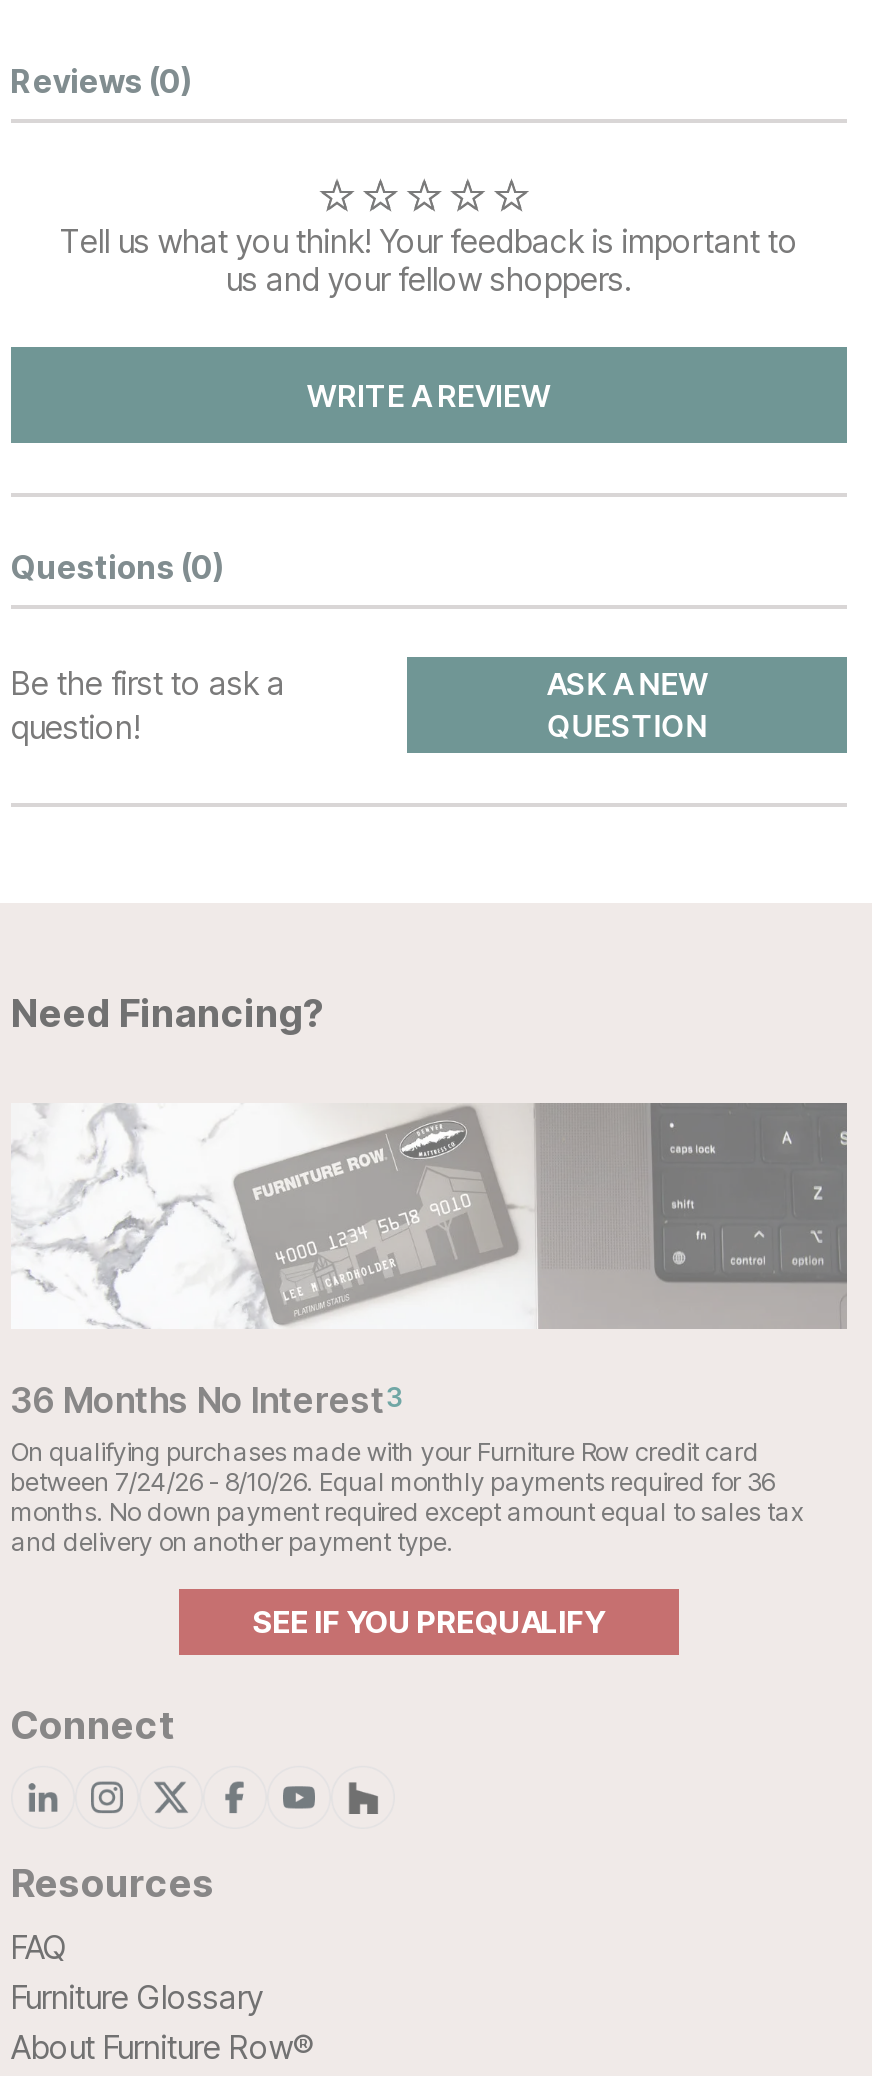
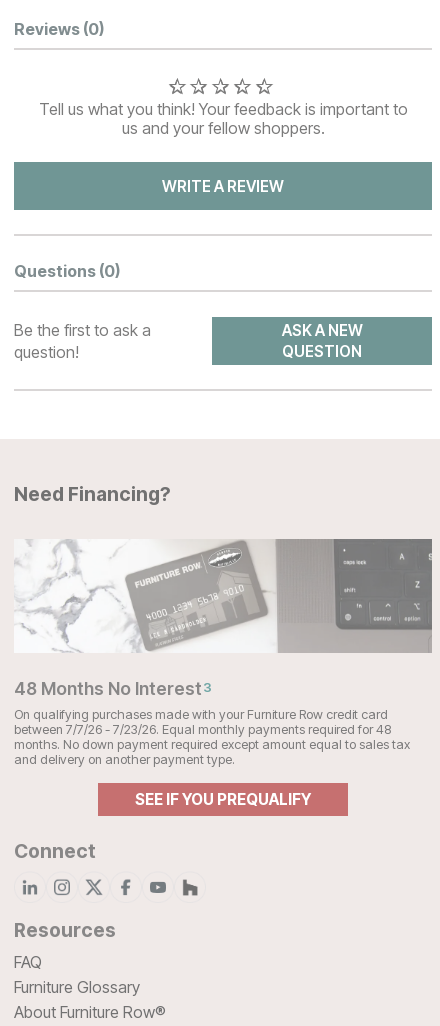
[11,1379,405,1421] 36 Months No Interest3 -> [14,678,212,699] 48 Months No Interest3
[11,1467,775,1497] between 7/24/26 - 8/10/26. Equal monthly payments required for 36 -> [14,722,391,737] between 7/7/26 - 7/23/26. Equal monthly payments required for 48

